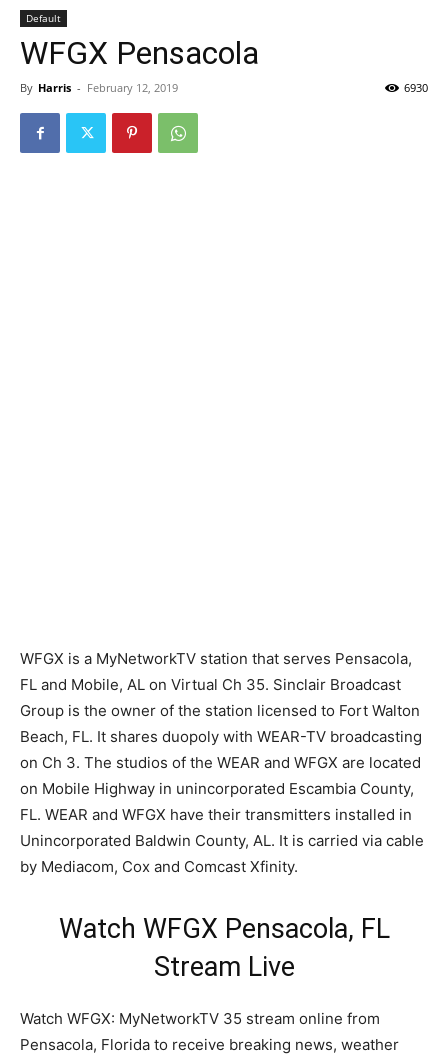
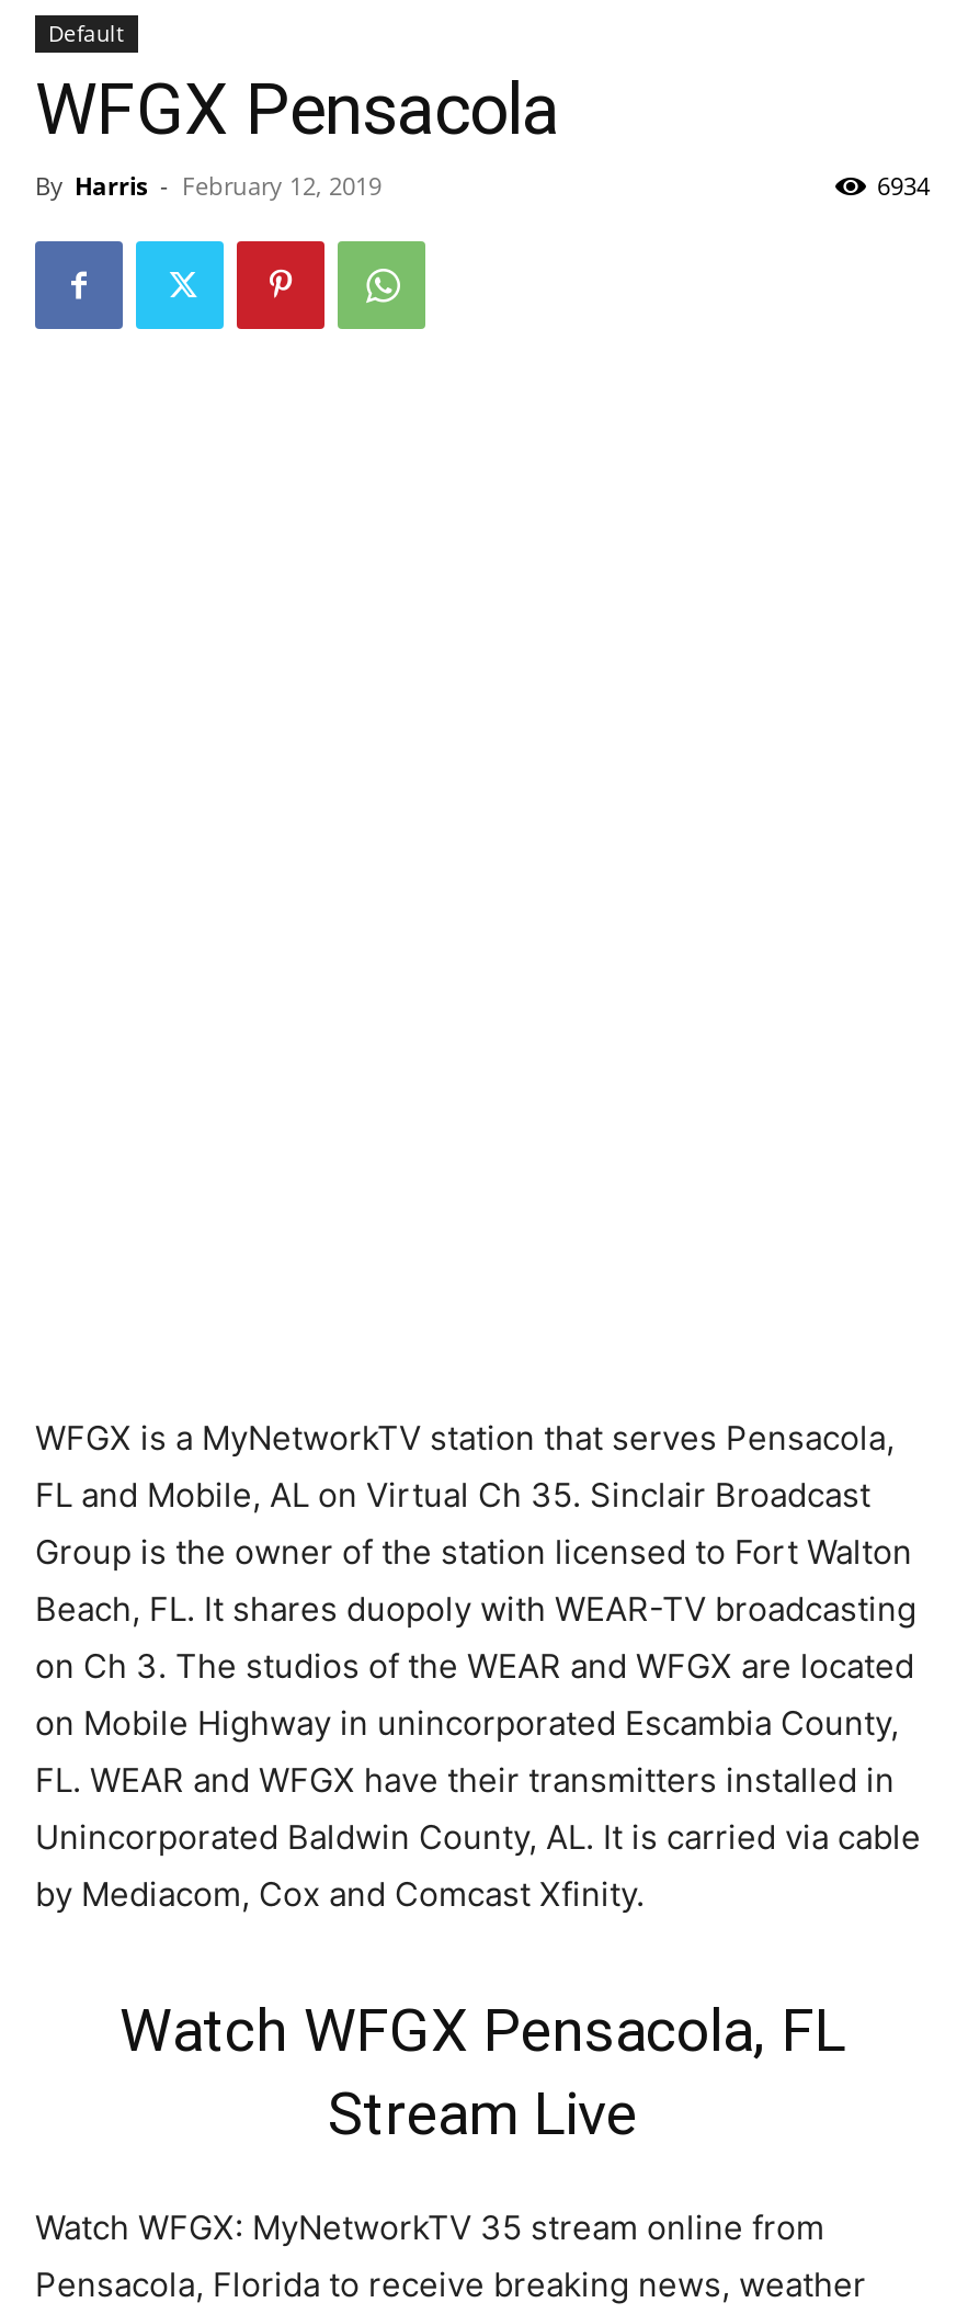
[404,80,428,95] 6930 -> [877,169,930,202] 6934

